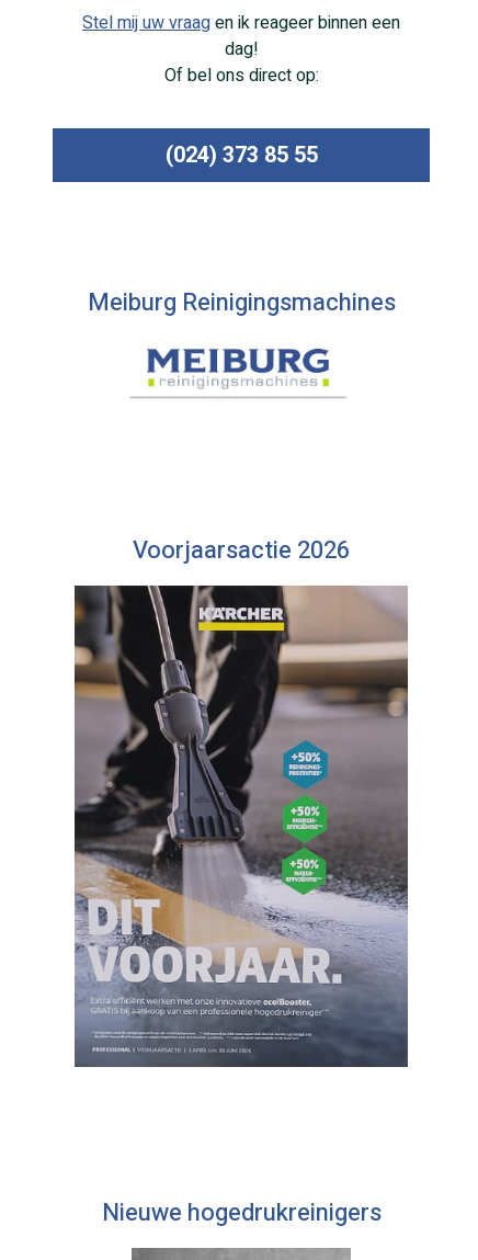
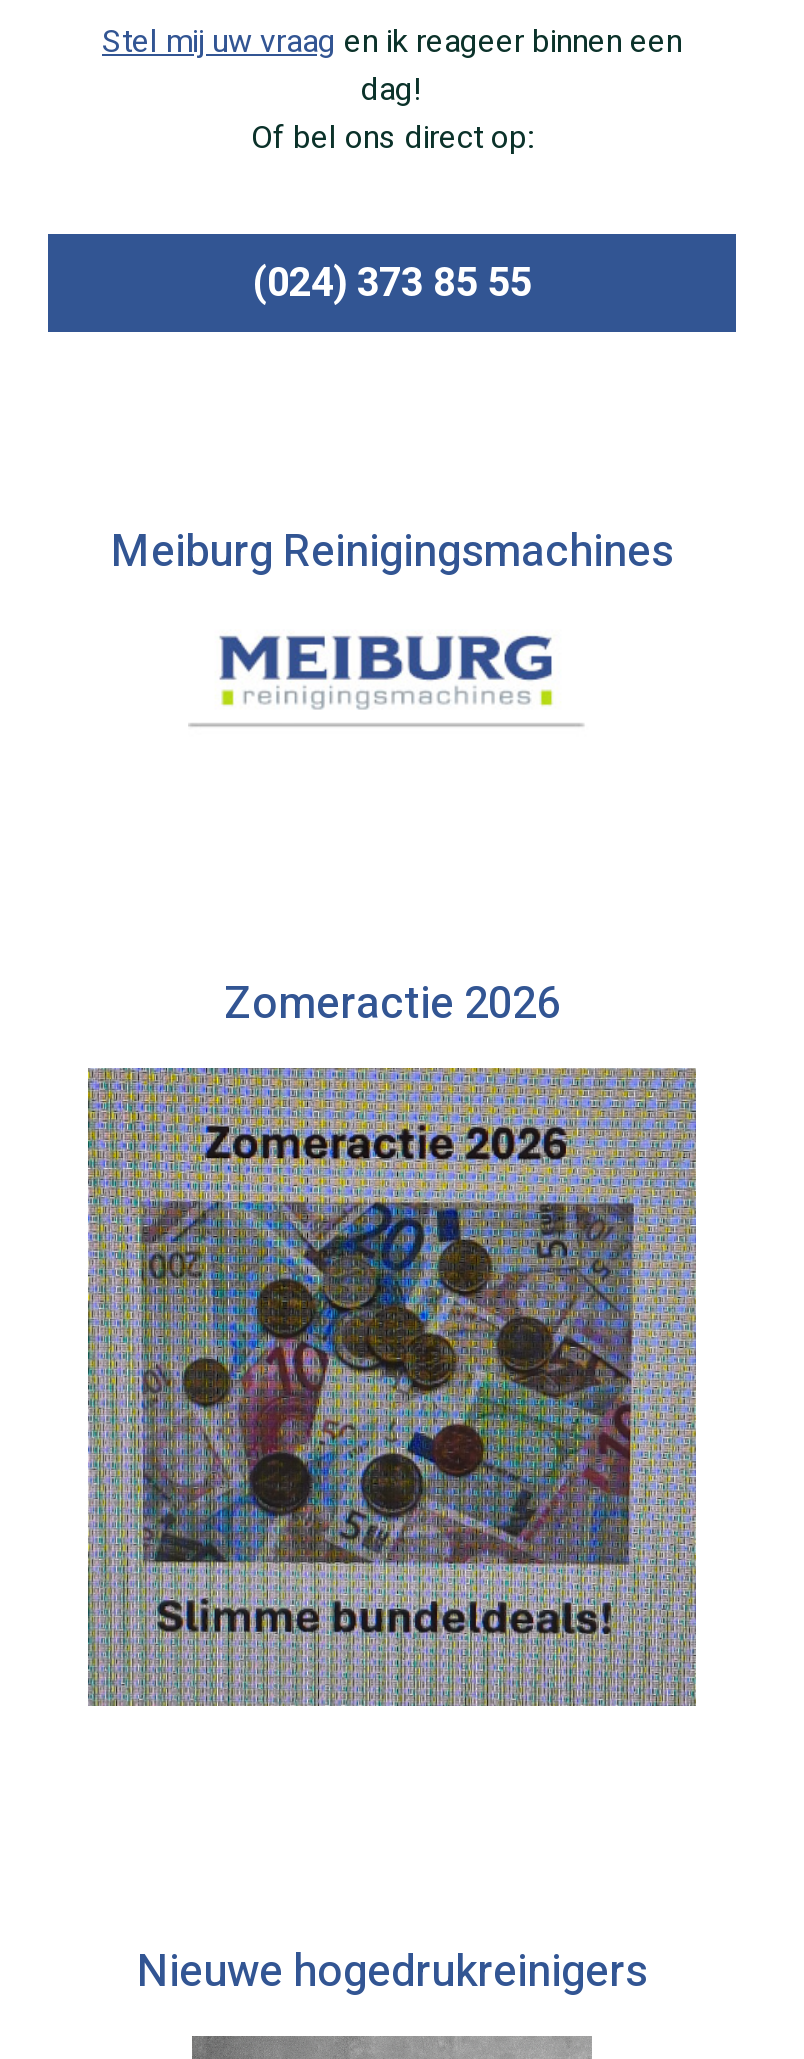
[133,533,350,568] Voorjaarsactie 2026 -> [224,972,560,1036] Zomeractie 2026
[73,584,409,1067] [image] -> [86,1066,698,1708] [image]

